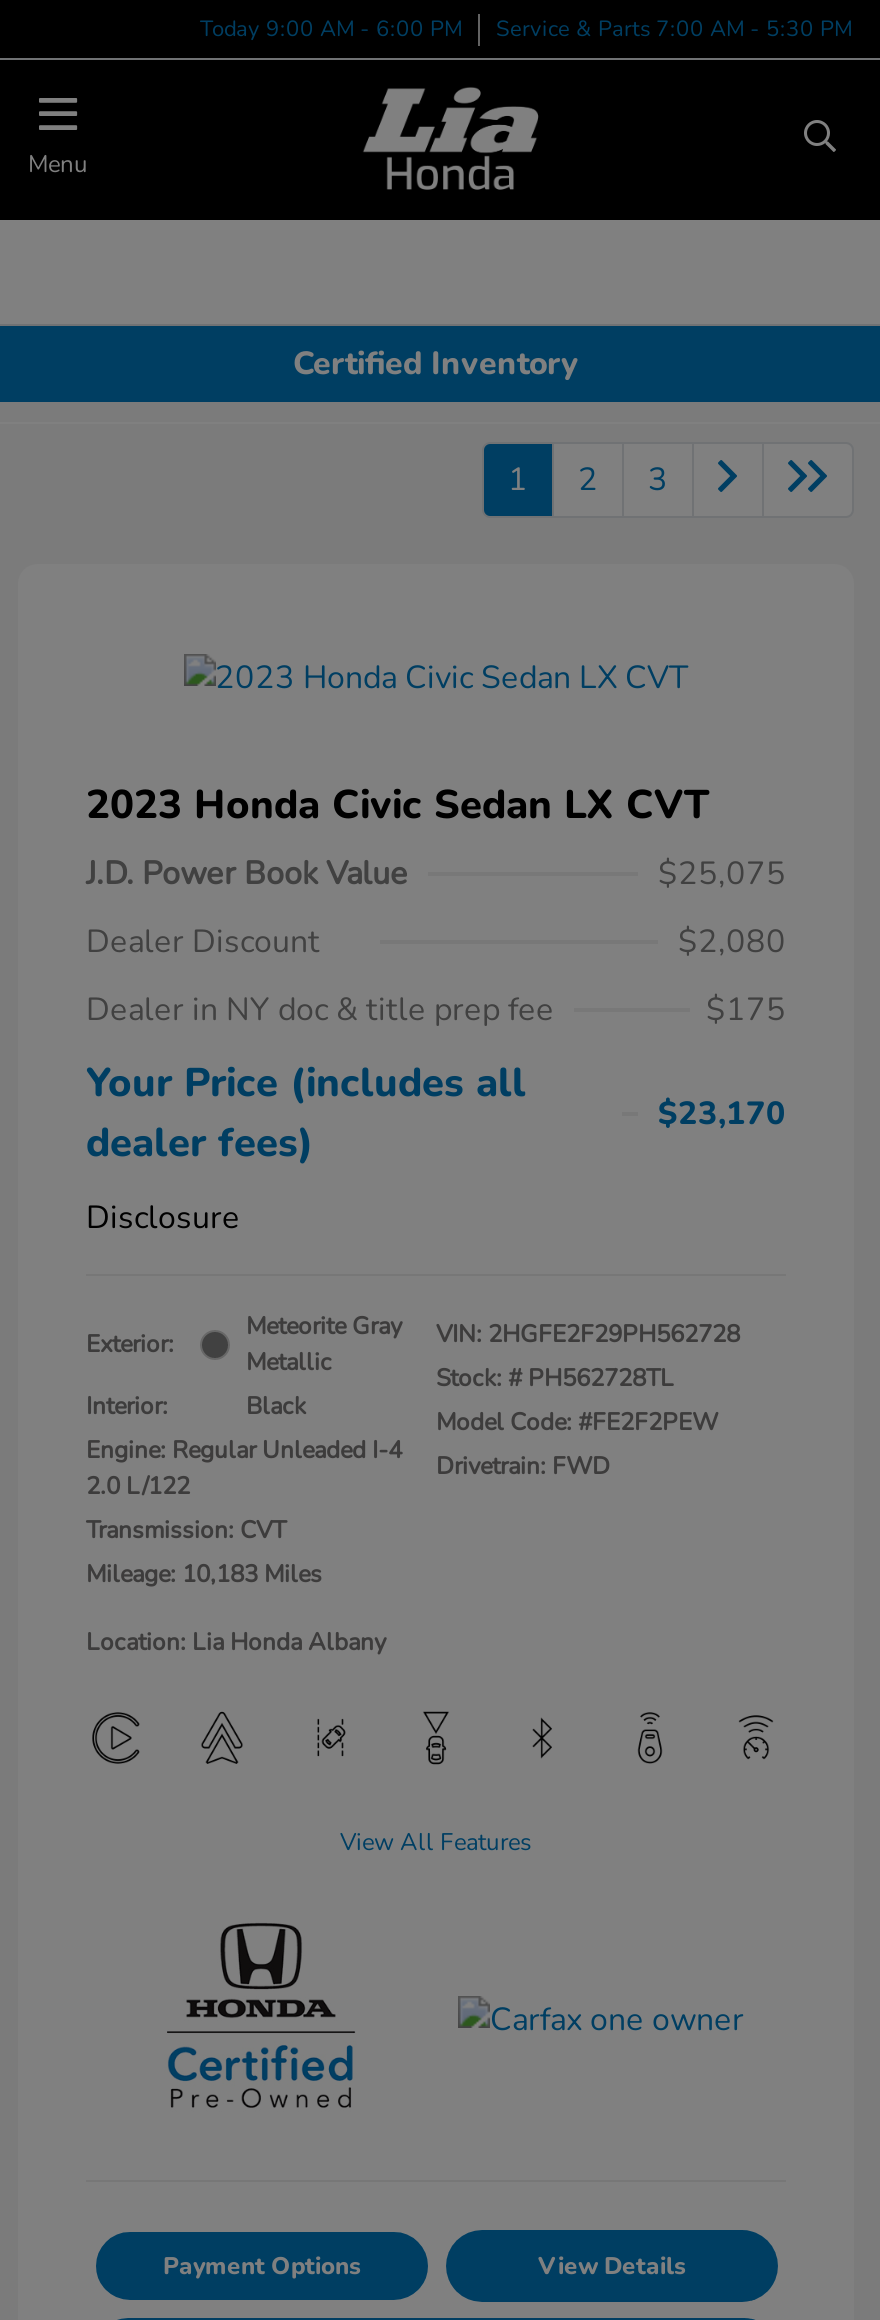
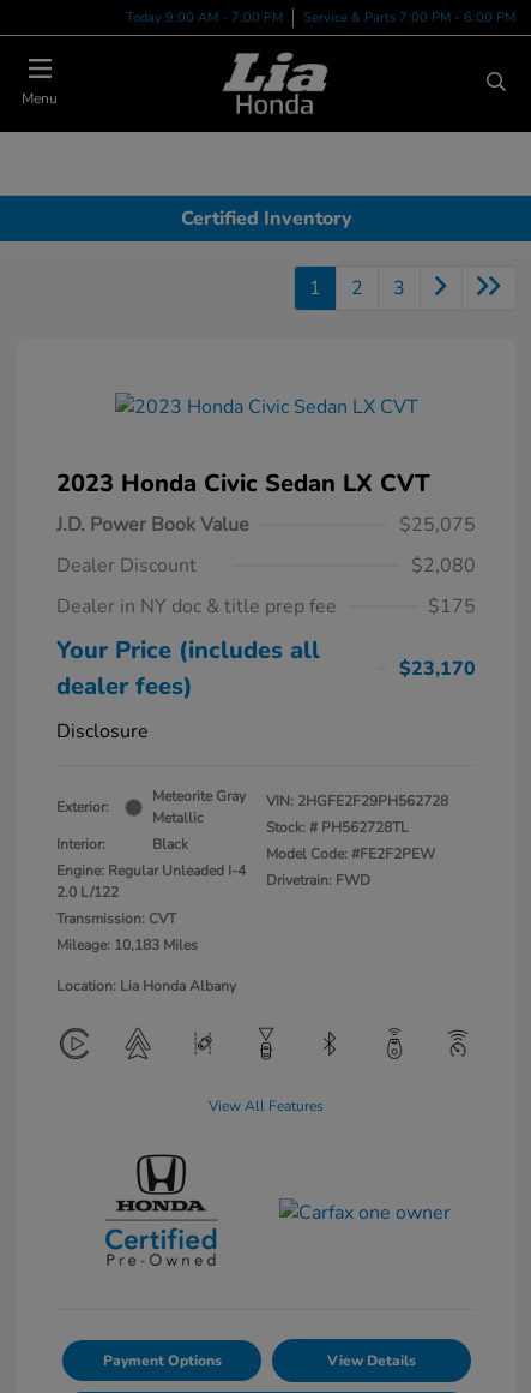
[200,13,462,43] Today 9:00 AM - 6:00 PM -> [126,8,283,26] Today 9:00 AM - 7:00 PM
[496,13,852,43] Service & Parts 7:00 AM - 5:30 PM -> [303,8,515,26] Service & Parts 7:00 PM - 6:00 PM

